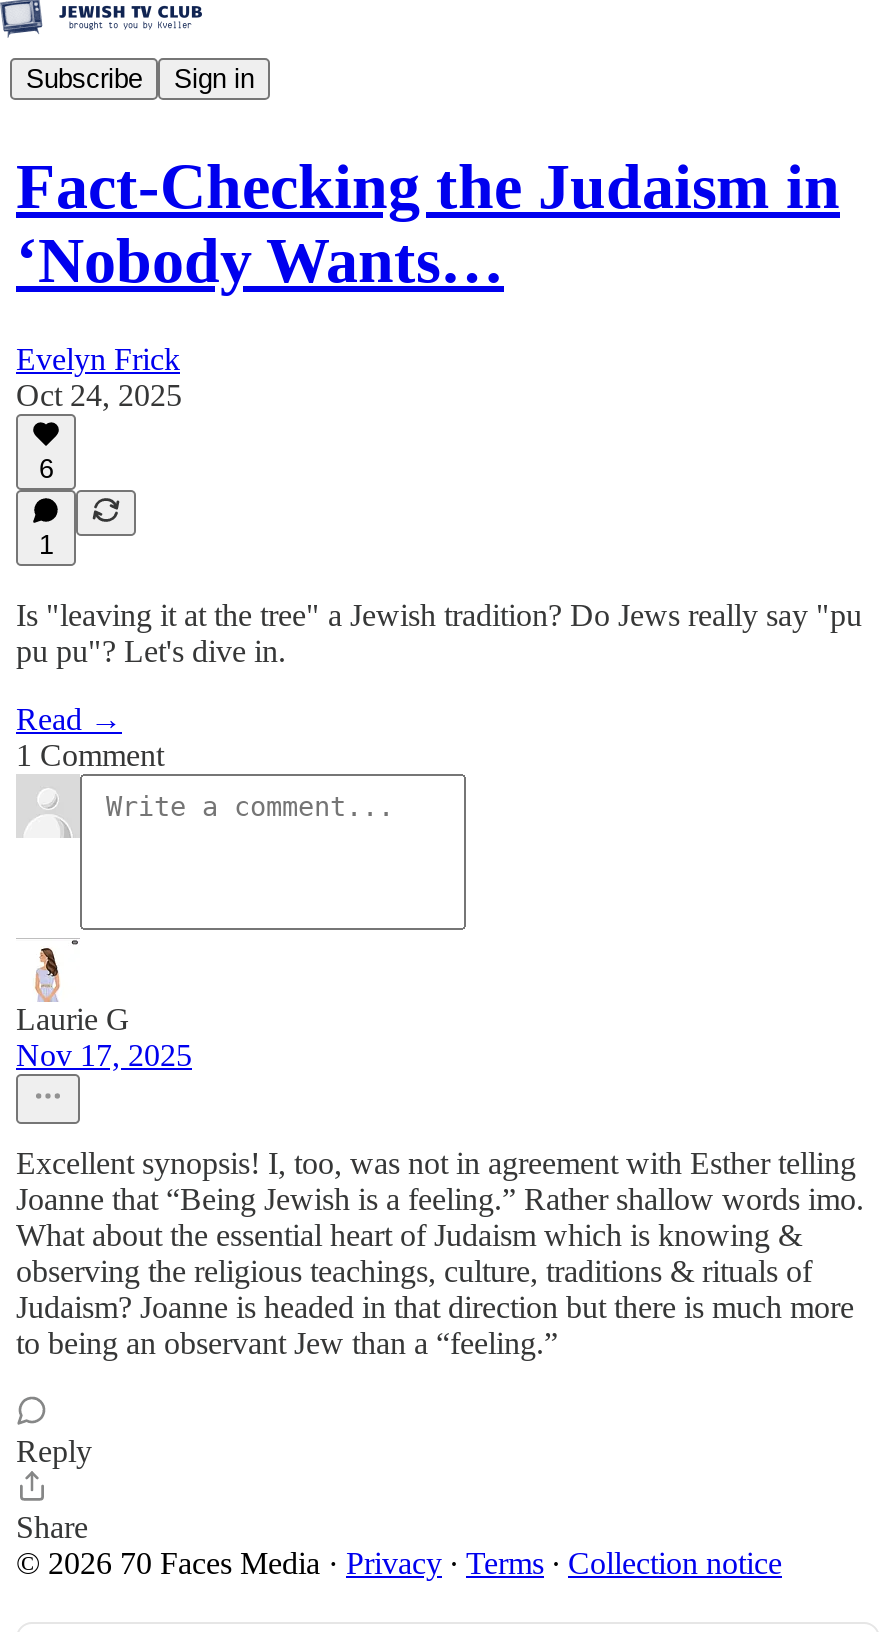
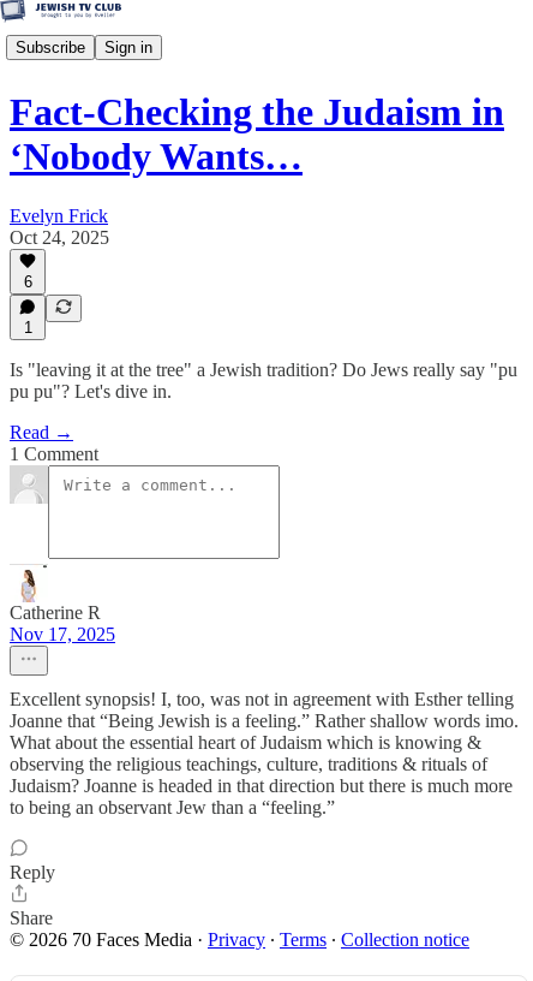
[16,1002,130,1036] Laurie G -> [10,602,101,623] Catherine R

